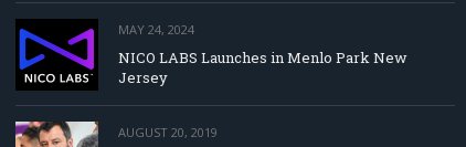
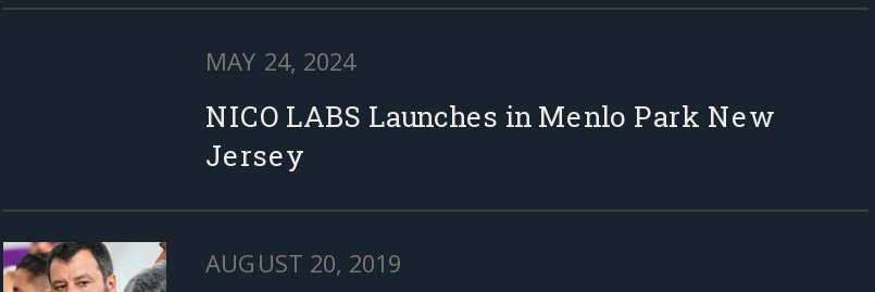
[15,19,98,91] [image] -> none

